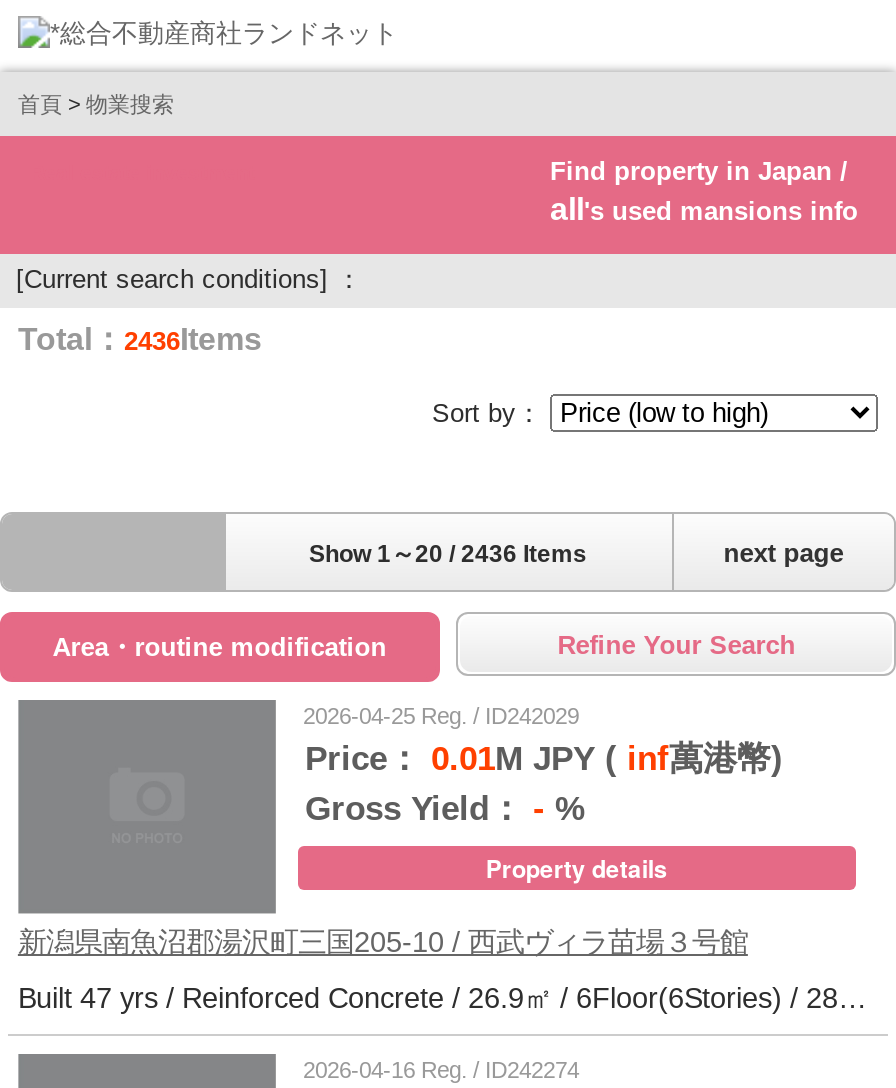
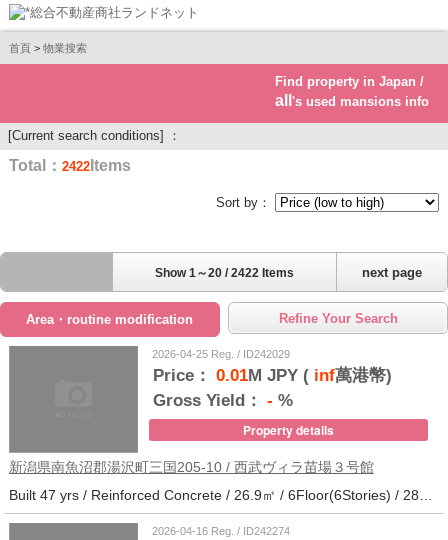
[18,323,262,357] Total：2436Items -> [9,157,131,174] Total：2422Items
[309,541,587,569] Show 1～20 / 2436 Items -> [154,266,293,280] Show 1～20 / 2422 Items

